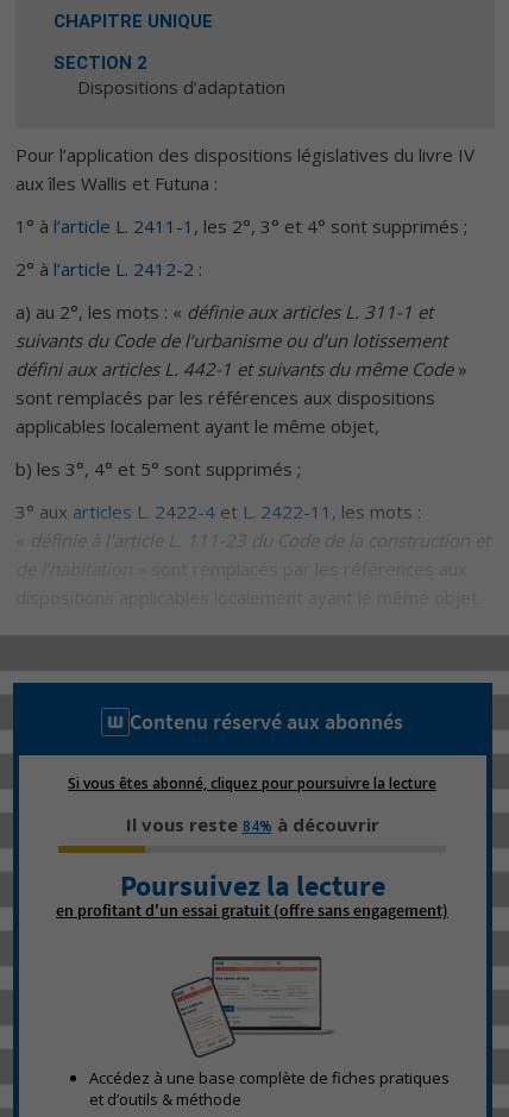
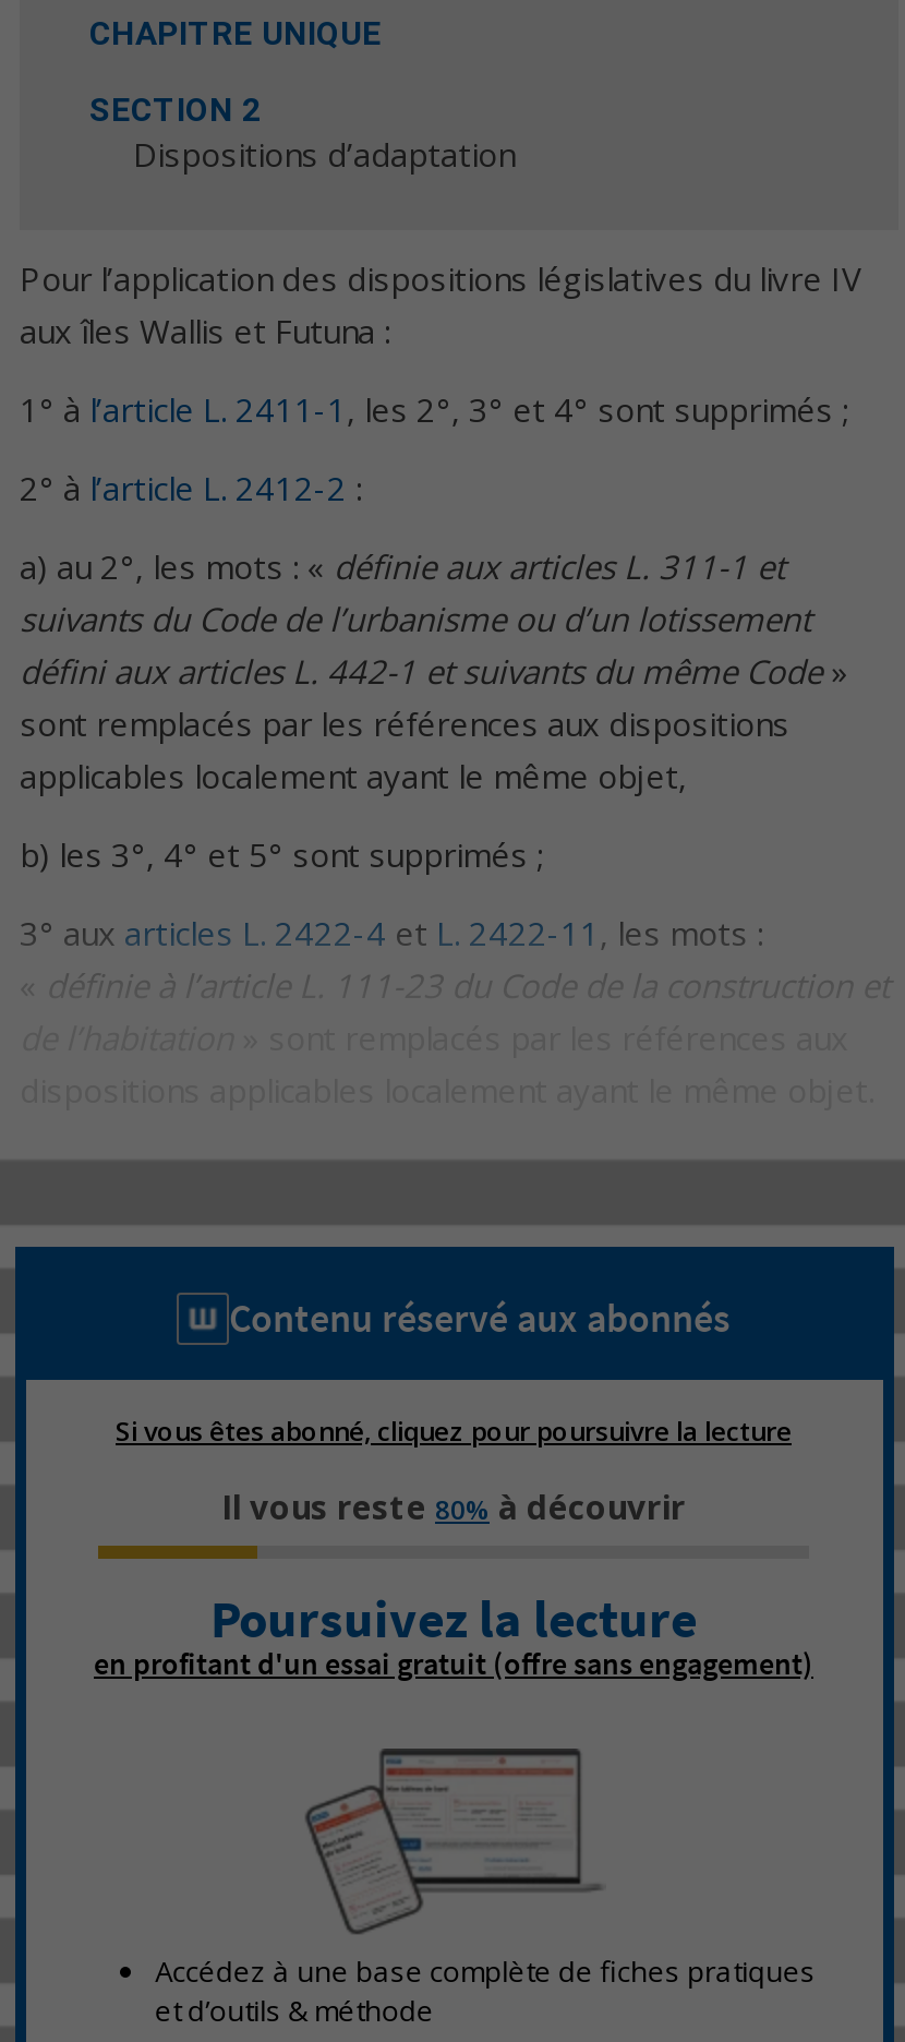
[125,812,379,836] Il vous reste 84% à découvrir -> [221,1485,686,1528] Il vous reste 80% à découvrir

